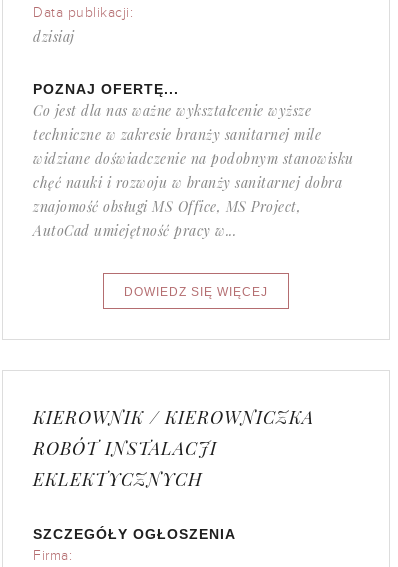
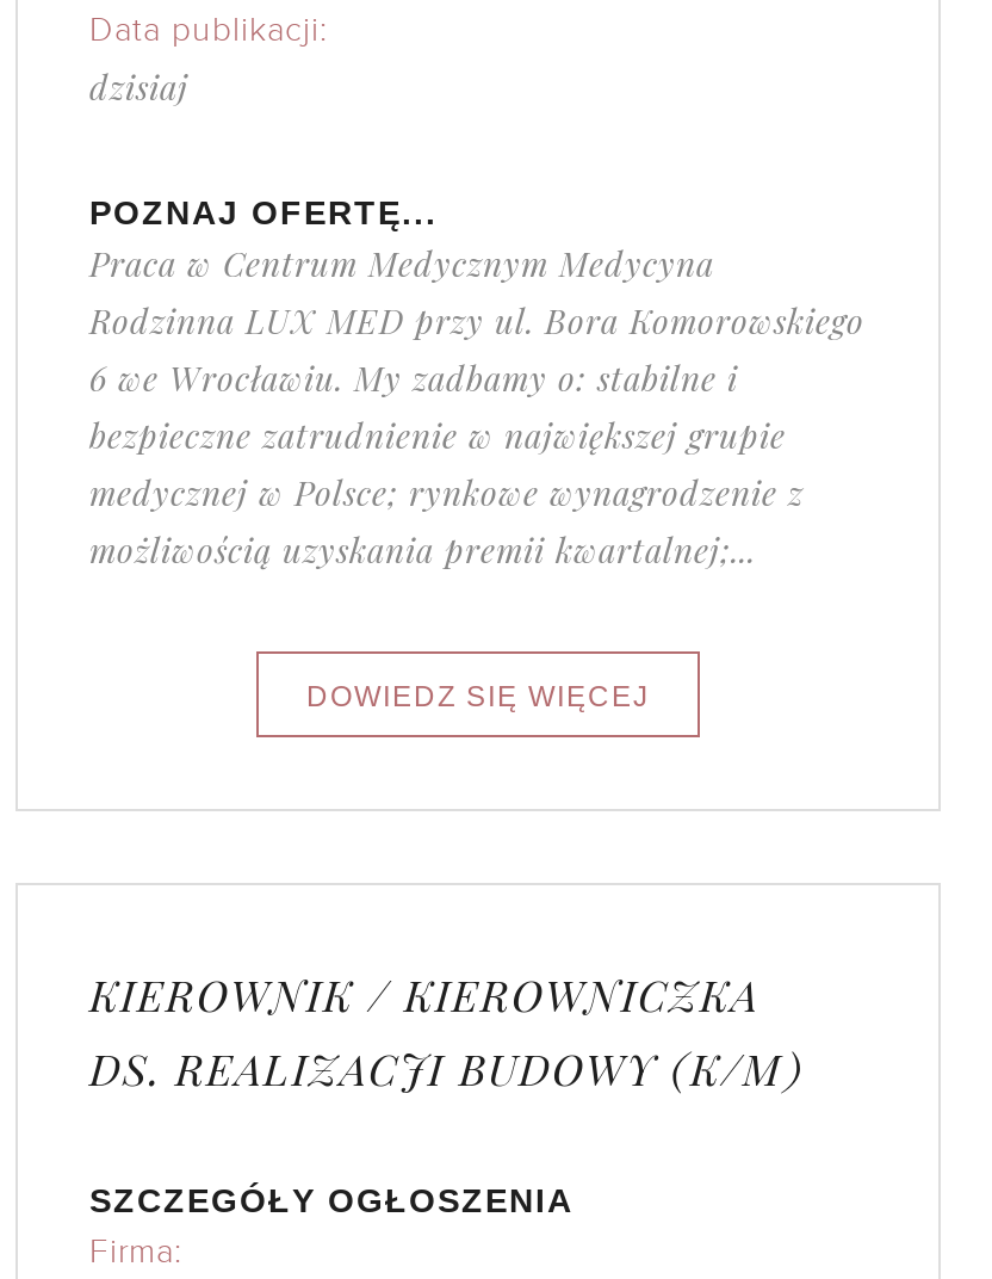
[33,101,353,240] Co jest dla nas ważne wykształcenie wyższe | techniczne w zakresie branży sanitarnej mile | widziane doświadczenie na podobnym stanowisku | chęć nauki i rozwoju w branży sanitarnej dobra | znajomość obsługi MS Office, MS Project, | AutoCad umiejętność pracy w... -> [89,241,864,573] Praca w Centrum Medycznym Medycyna | Rodzinna LUX MED przy ul. Bora Komorowskiego | 6 we Wrocławiu. My zadbamy o: stabilne i | bezpieczne zatrudnienie w największej grupie | medycznej w Polsce; rynkowe wynagrodzenie z | możliwością uzyskania premii kwartalnej;...
[33,436,217,491] ROBÓT INSTALACJI | EKLEKTYCZNYCH -> [89,1040,805,1098] DS. REALIZACJI BUDOWY (K/M)

